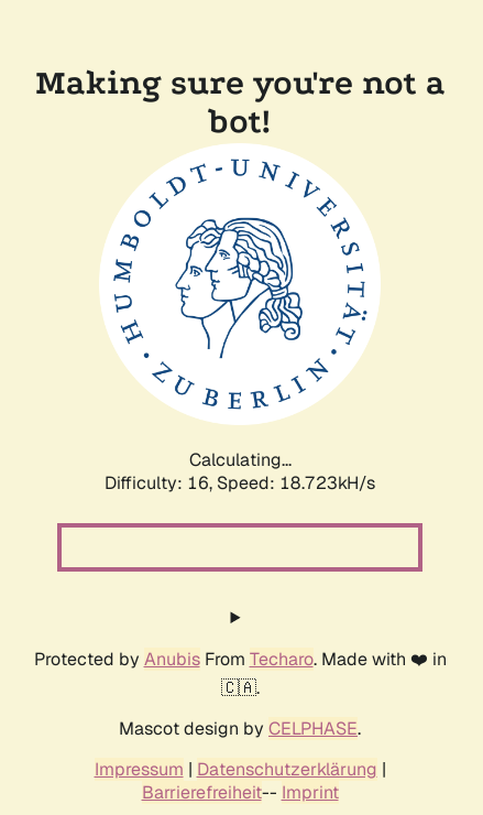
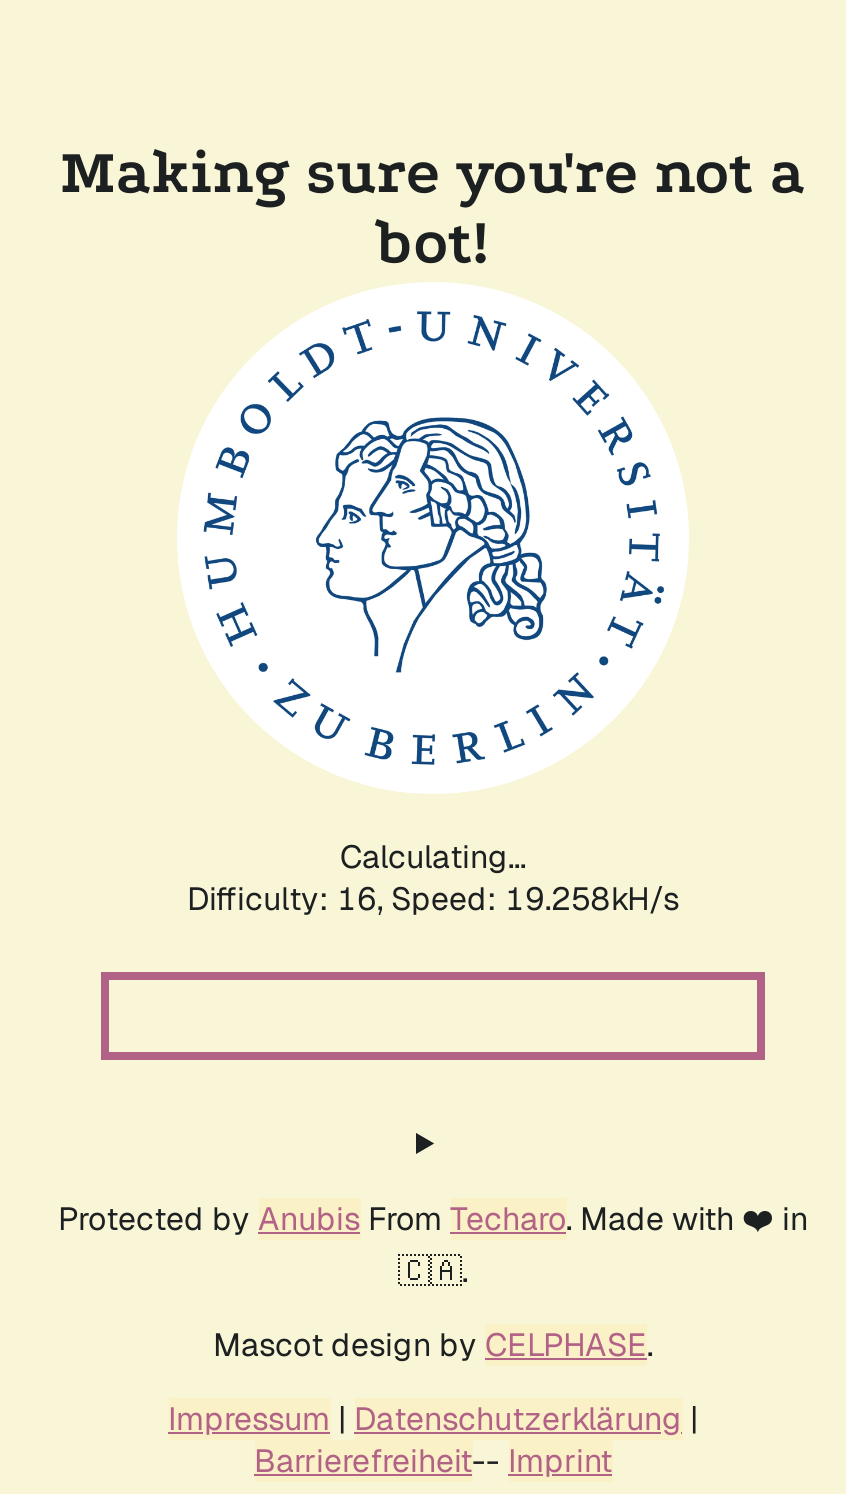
[105,471,375,495] Difficulty: 16, Speed: 18.723kH/s -> [187,878,679,920] Difficulty: 16, Speed: 19.258kH/s

